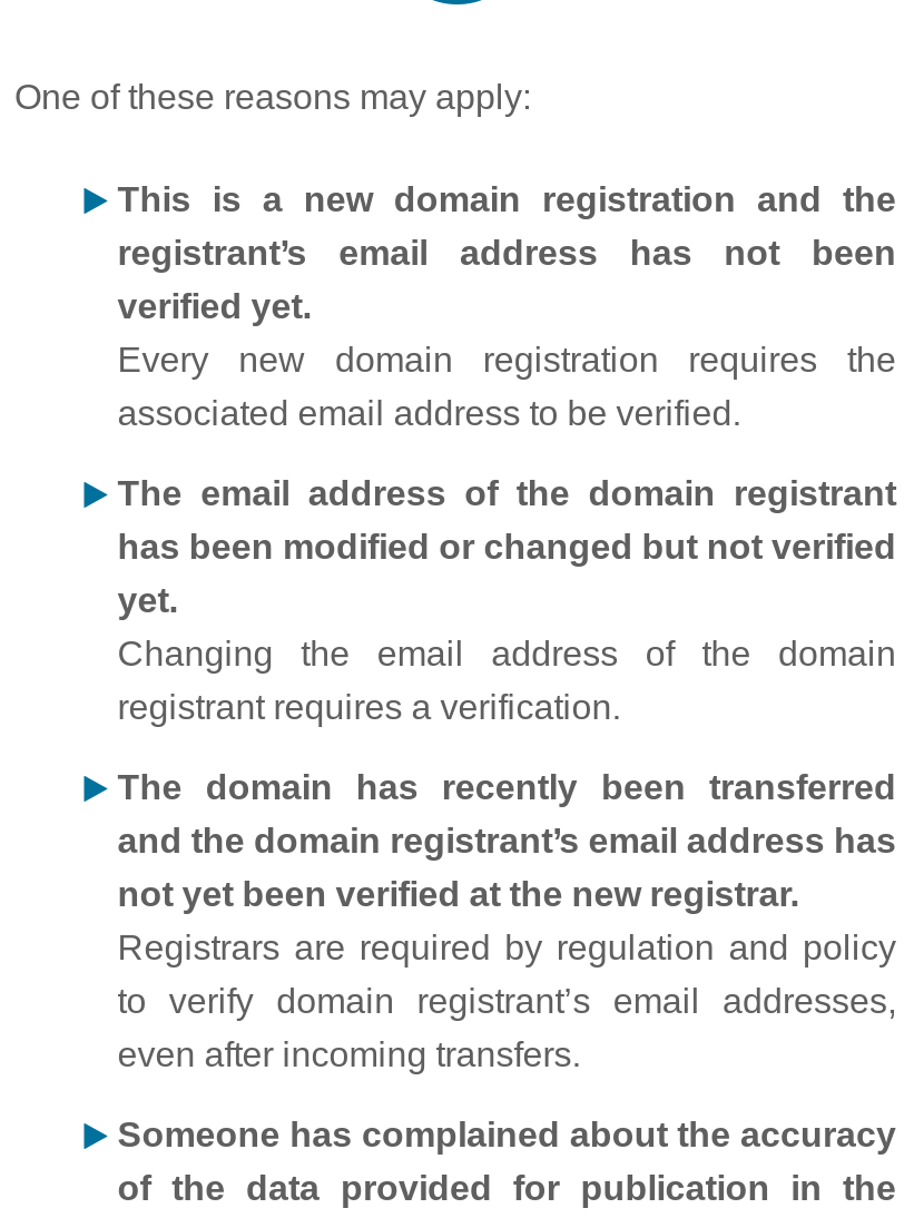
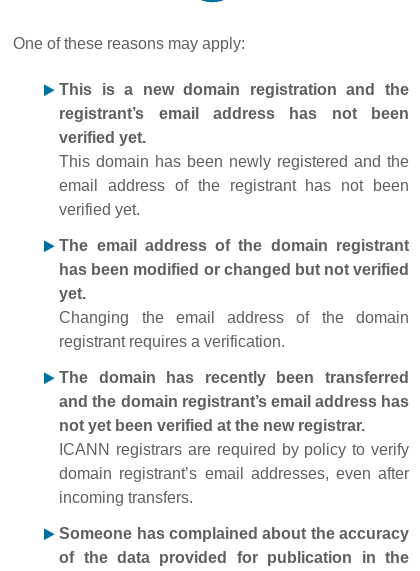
[118,341,896,432] Every new domain registration requires the | associated email address to be verified. -> [59,153,409,218] This domain has been newly registered and the | email address of the registrant has not been | verified yet.
[118,929,896,1073] Registrars are required by regulation and policy | to verify domain registrant’s email addresses, | even after incoming transfers. -> [59,441,409,506] ICANN registrars are required by policy to verify | domain registrant’s email addresses, even after | incoming transfers.

